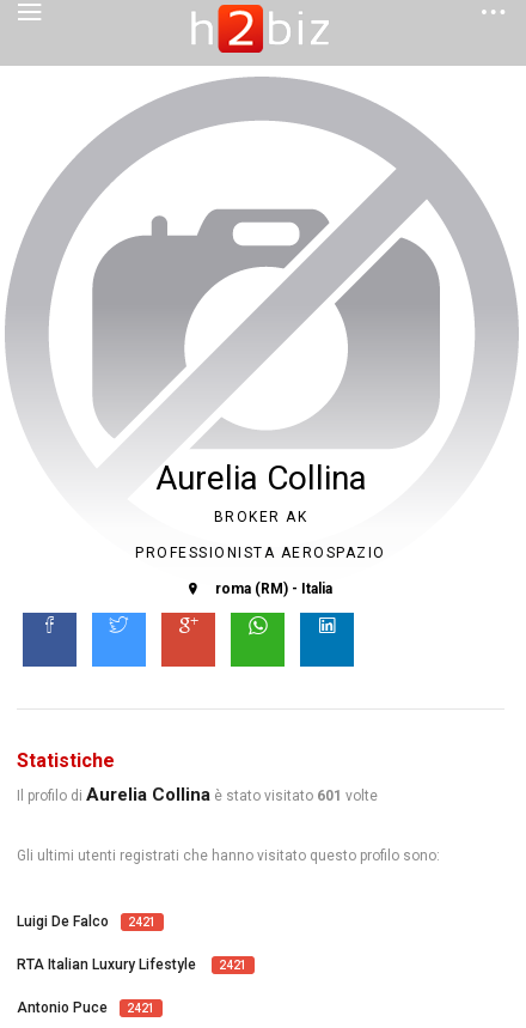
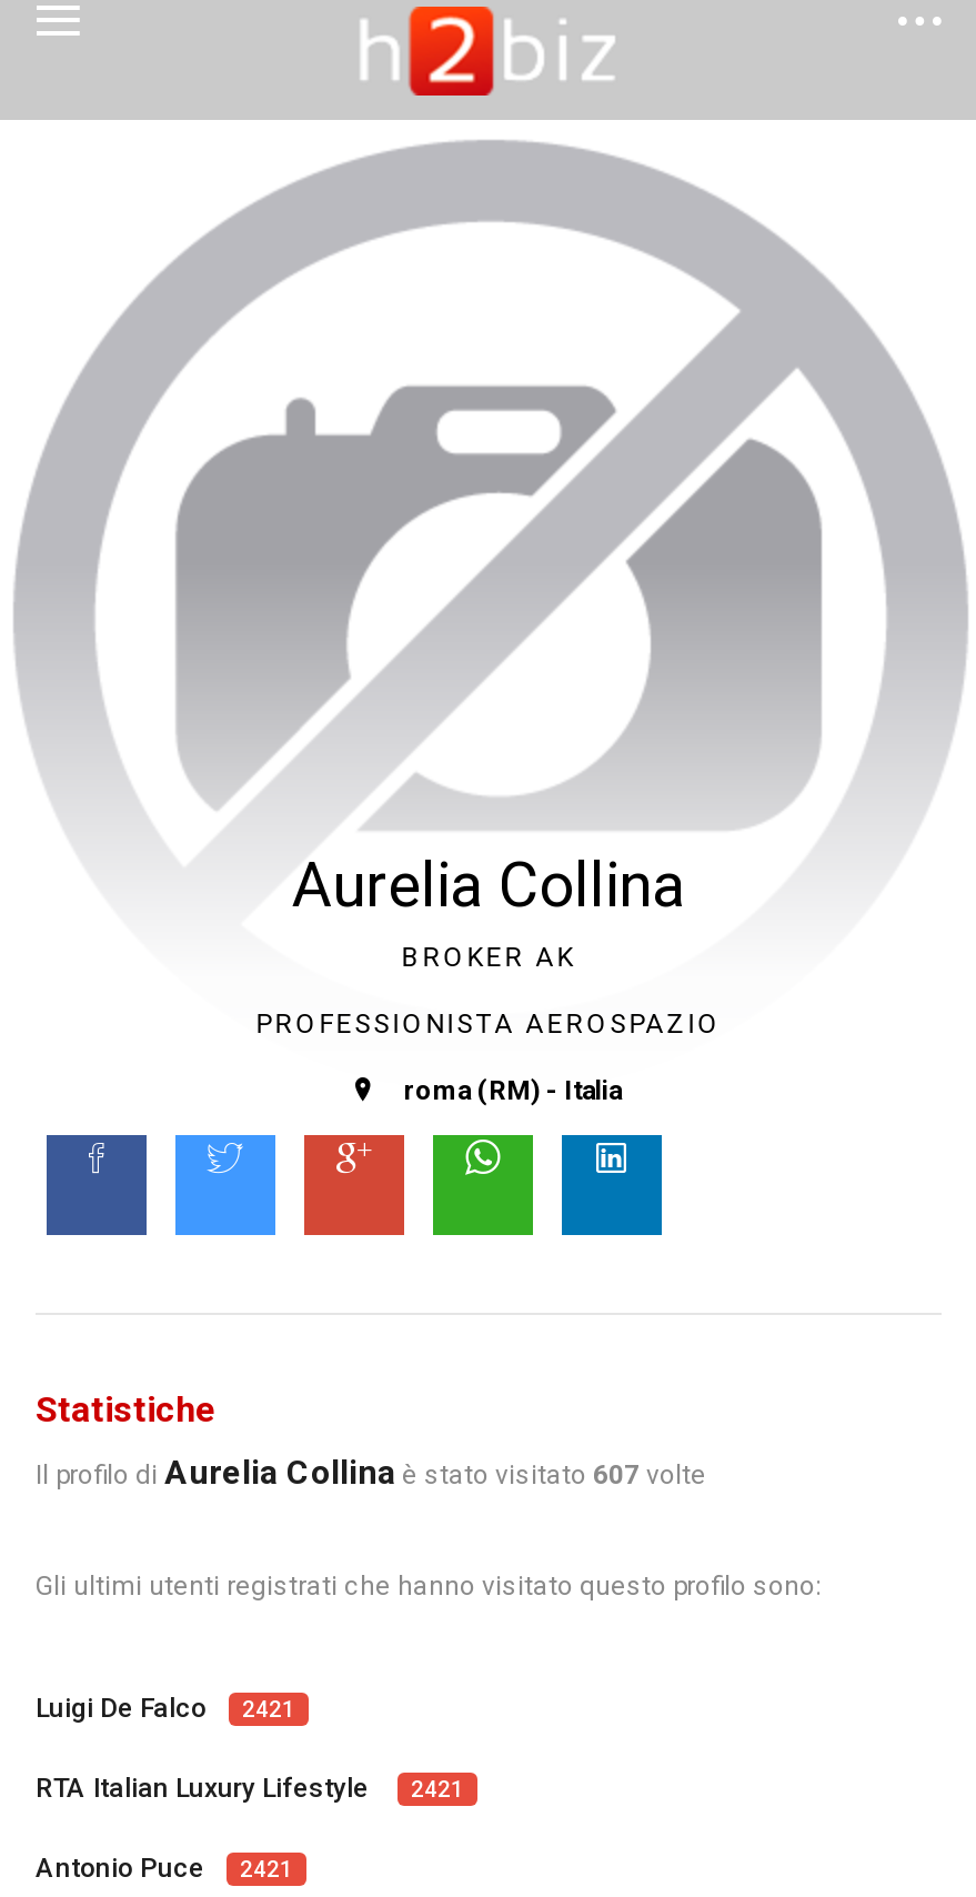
[17,784,378,805] Il profilo di Aurelia Collina è stato visitato 601 volte -> [36,1453,706,1493] Il profilo di Aurelia Collina è stato visitato 607 volte

